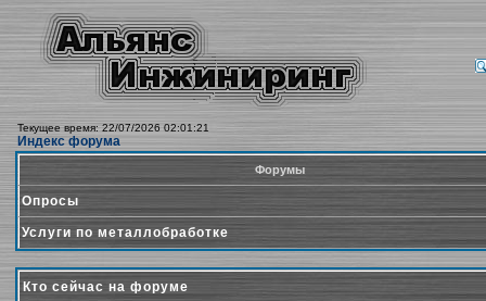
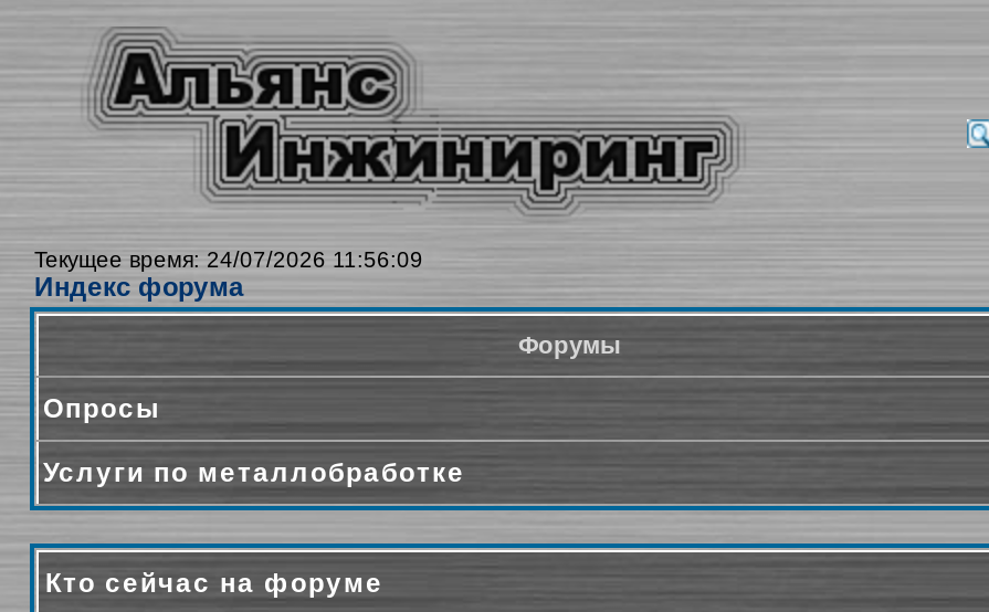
[17,122,209,134] Текущее время: 22/07/2026 02:01:21 -> [34,247,423,272] Текущее время: 24/07/2026 11:56:09

